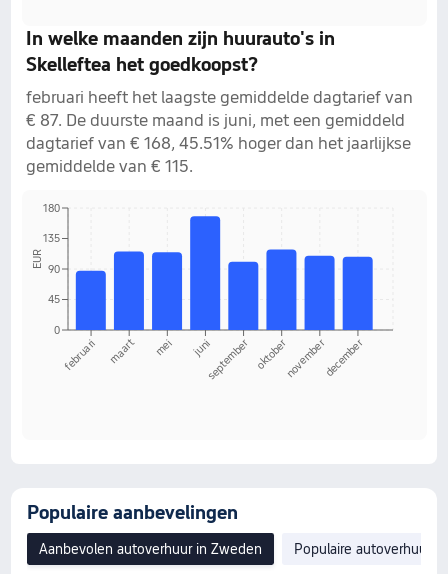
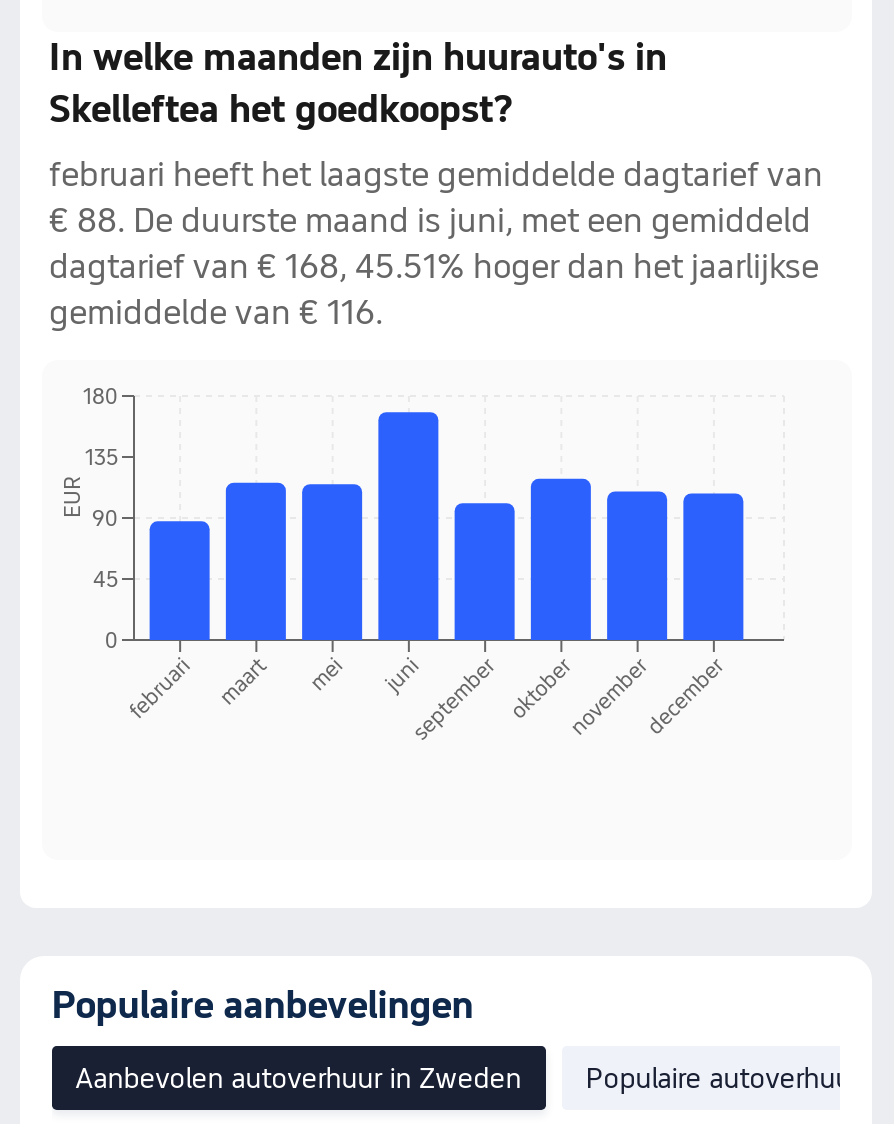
[25,110,404,130] € 87. De duurste maand is juni, met een gemiddeld -> [49,200,811,240] € 88. De duurste maand is juni, met een gemiddeld
[25,156,192,176] gemiddelde van € 115. -> [49,292,383,332] gemiddelde van € 116.

